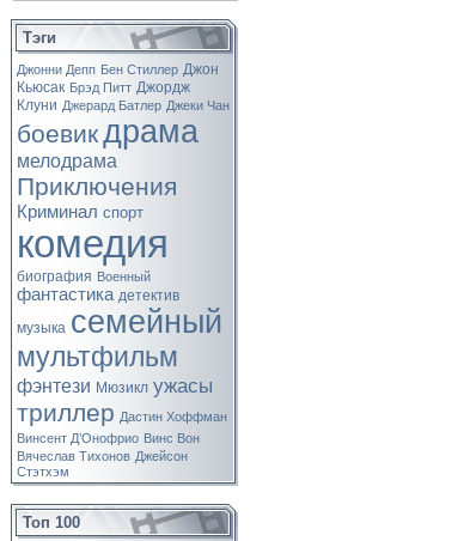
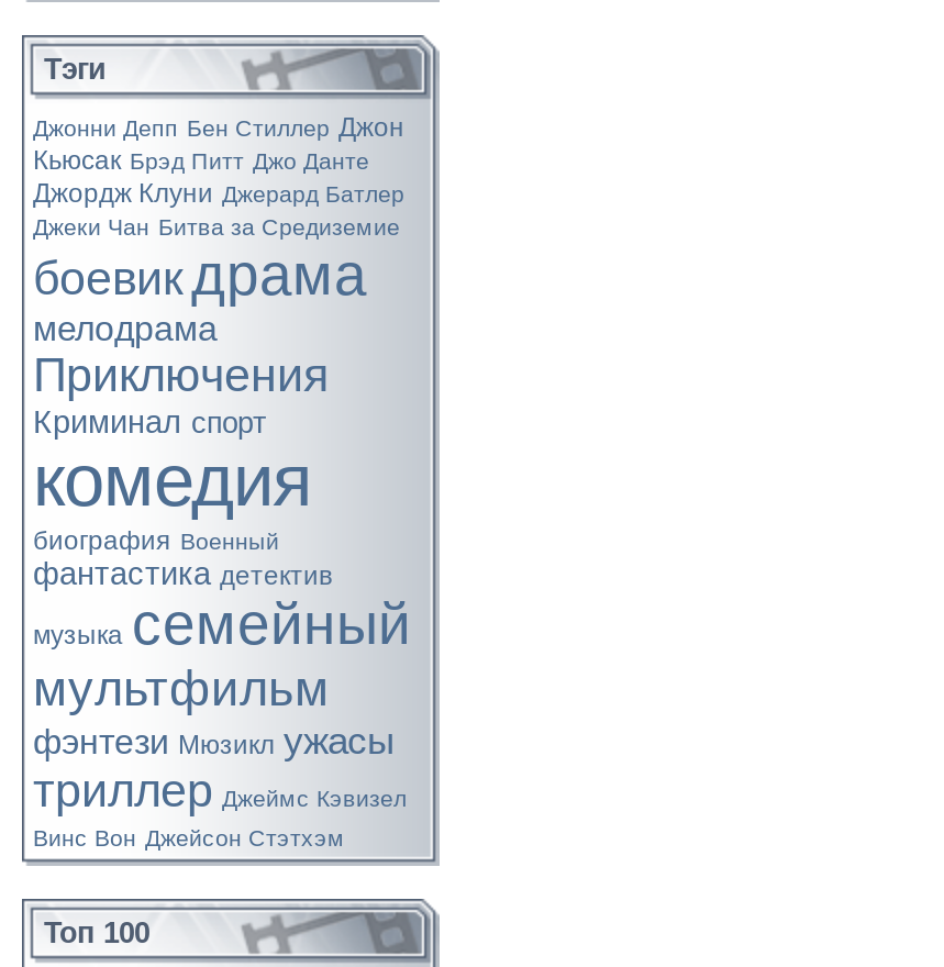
[17,79,230,114] Кьюсак Брэд Питт Джордж | Клуни Джерард Батлер Джеки Чан -> [33,145,404,240] Кьюсак Брэд Питт Джо Данте | Джордж Клуни Джерард Батлер | Джеки Чан Битва за Средиземие
[17,399,227,479] триллер Дастин Хоффман | Винсент Д’Онофрио Винс Вон | Вячеслав Тихонов Джейсон | Стэтхэм -> [33,765,407,851] триллер Джеймс Кэвизел | Винс Вон Джейсон Стэтхэм

